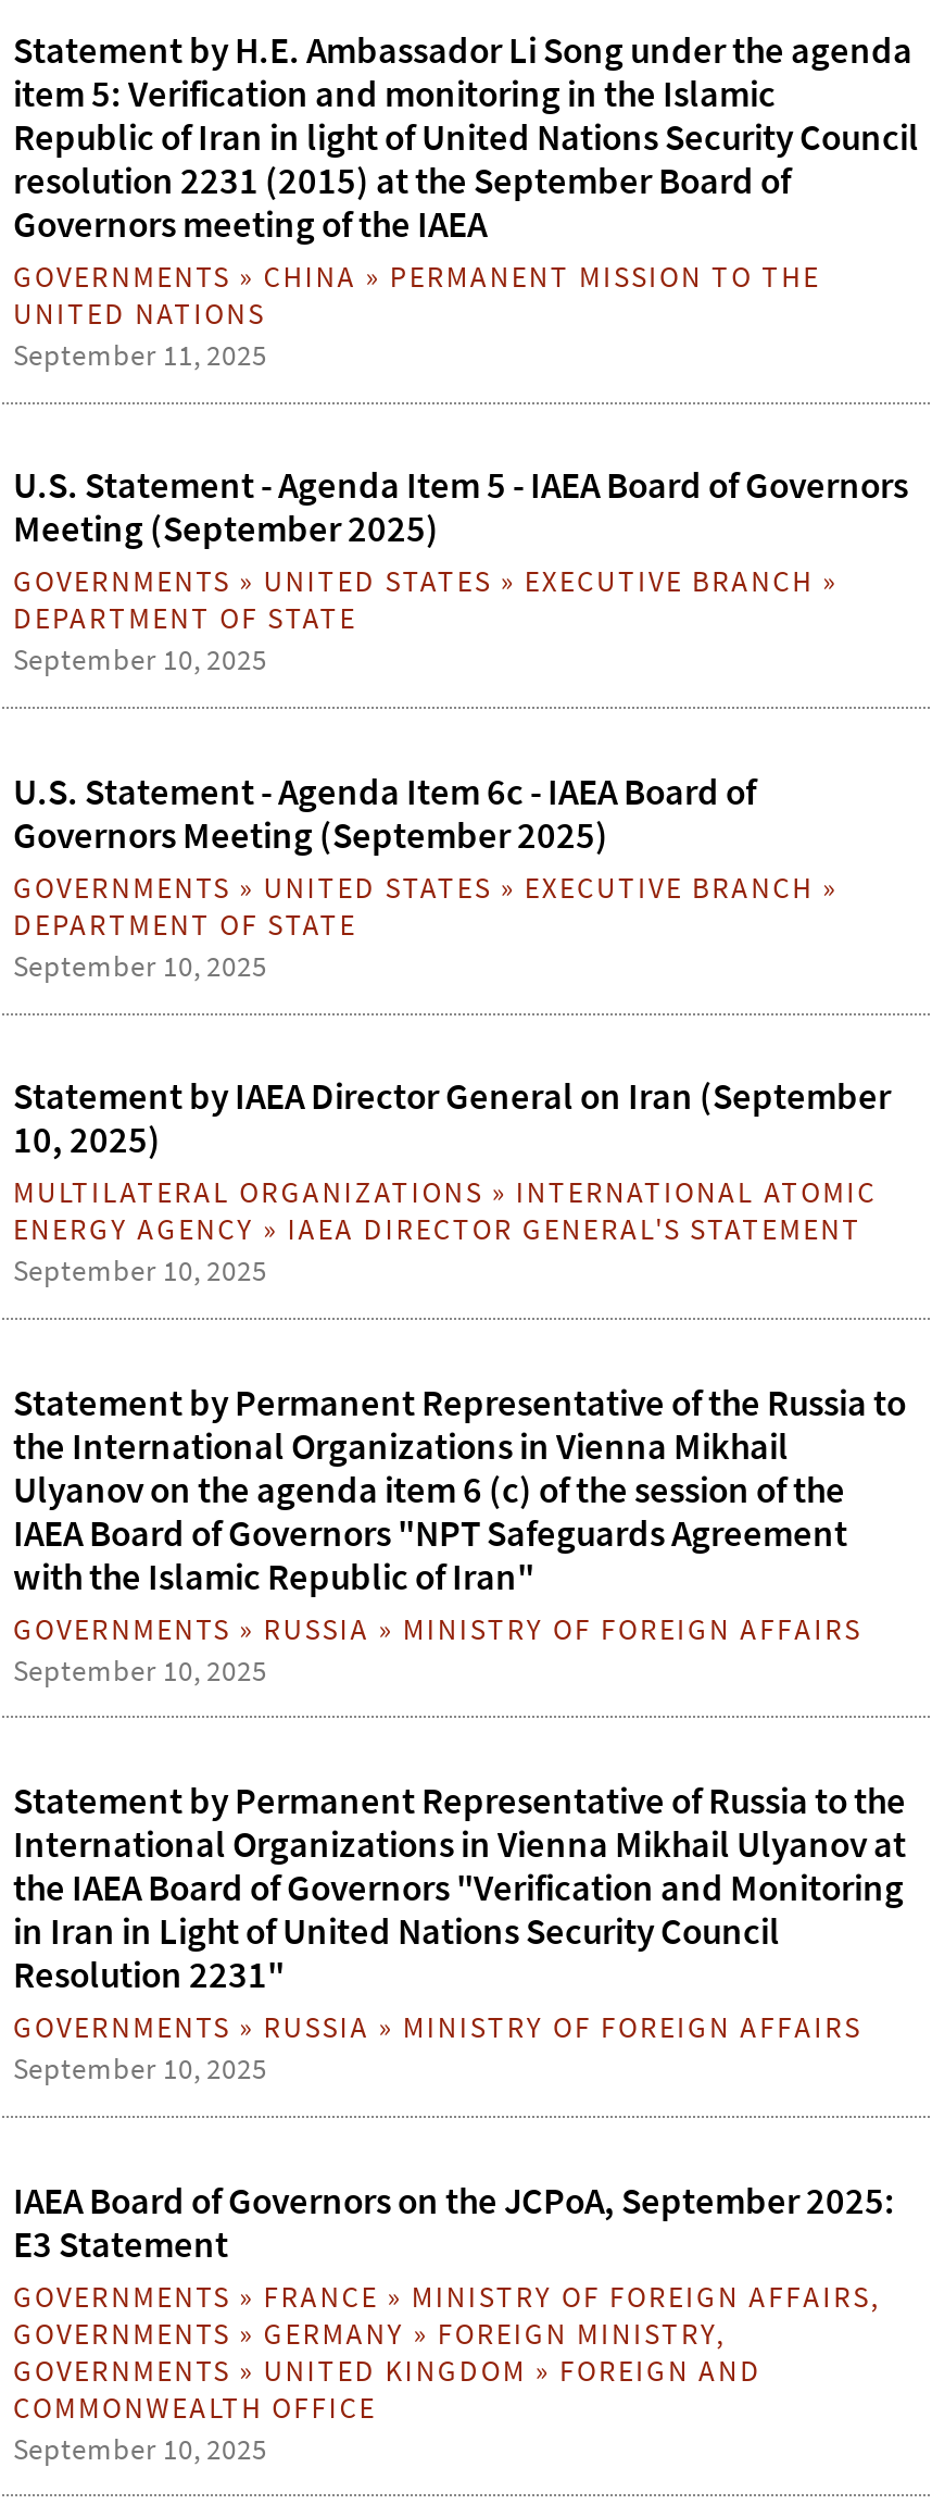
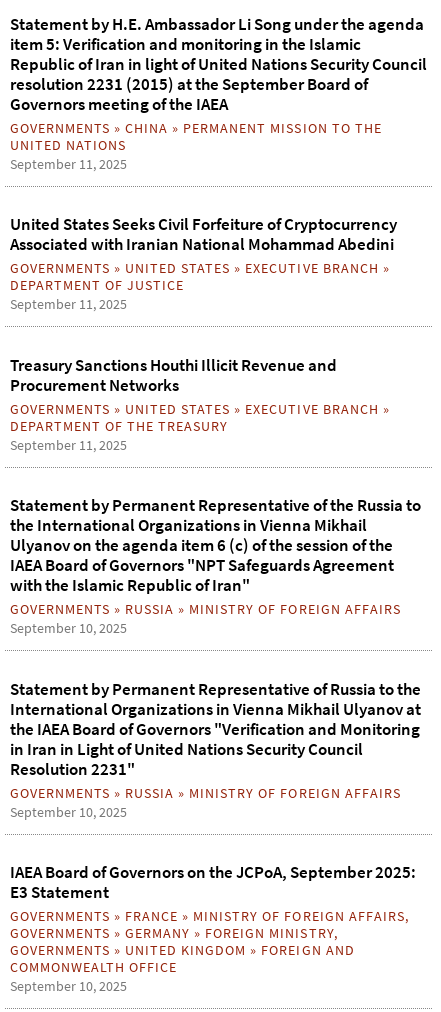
[13,462,908,553] U.S. Statement - Agenda Item 5 - IAEA Board of Governors | Meeting (September 2025) -> [10,213,397,255] United States Seeks Civil Forfeiture of Cryptocurrency | Associated with Iranian National Mohammad Abedini
[13,599,357,679] DEPARTMENT OF STATE | September 10, 2025 -> [10,276,184,313] DEPARTMENT OF JUSTICE | September 11, 2025
[13,767,756,859] U.S. Statement - Agenda Item 6c - IAEA Board of | Governors Meeting (September 2025) -> [10,354,337,396] Treasury Sanctions Houthi Illicit Revenue and | Procurement Networks
[13,904,891,1290] DEPARTMENT OF STATE | September 10, 2025 | Statement by IAEA Director General on Iran (September | 10, 2025) | MULTILATERAL ORGANIZATIONS» INTERNATIONAL ATOMIC | ENERGY AGENCY» IAEA DIRECTOR GENERAL'S STATEMENT | September 10, 2025 -> [10,417,228,454] DEPARTMENT OF THE TREASURY | September 11, 2025

